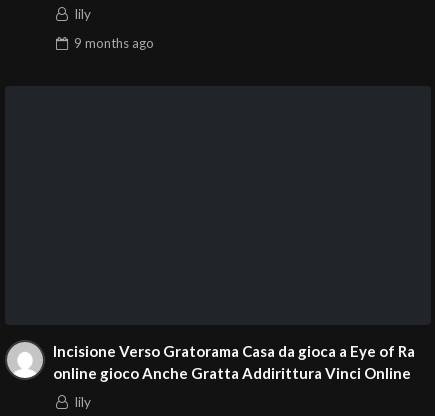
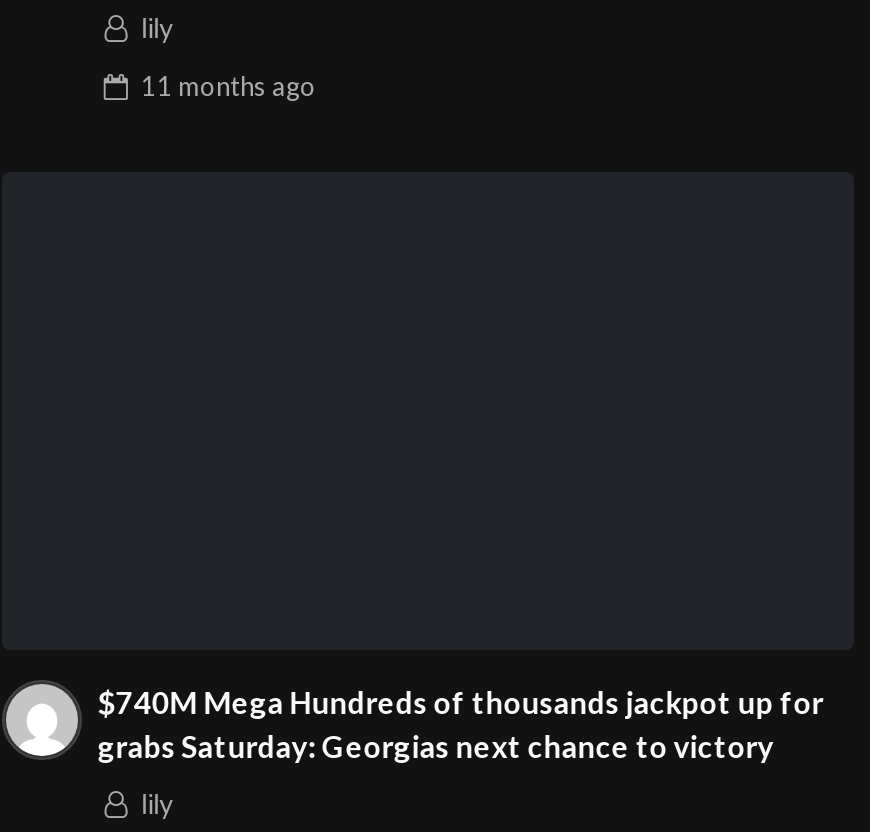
[74,35,154,51] 9 months ago -> [140,71,316,103] 11 months ago
[53,342,415,382] Incisione Verso Gratorama Casa da gioca a Eye of Ra | online gioco Anche Gratta Addirittura Vinci Online -> [98,684,824,764] $740M Mega Hundreds of thousands jackpot up for | grabs Saturday: Georgias next chance to victory

